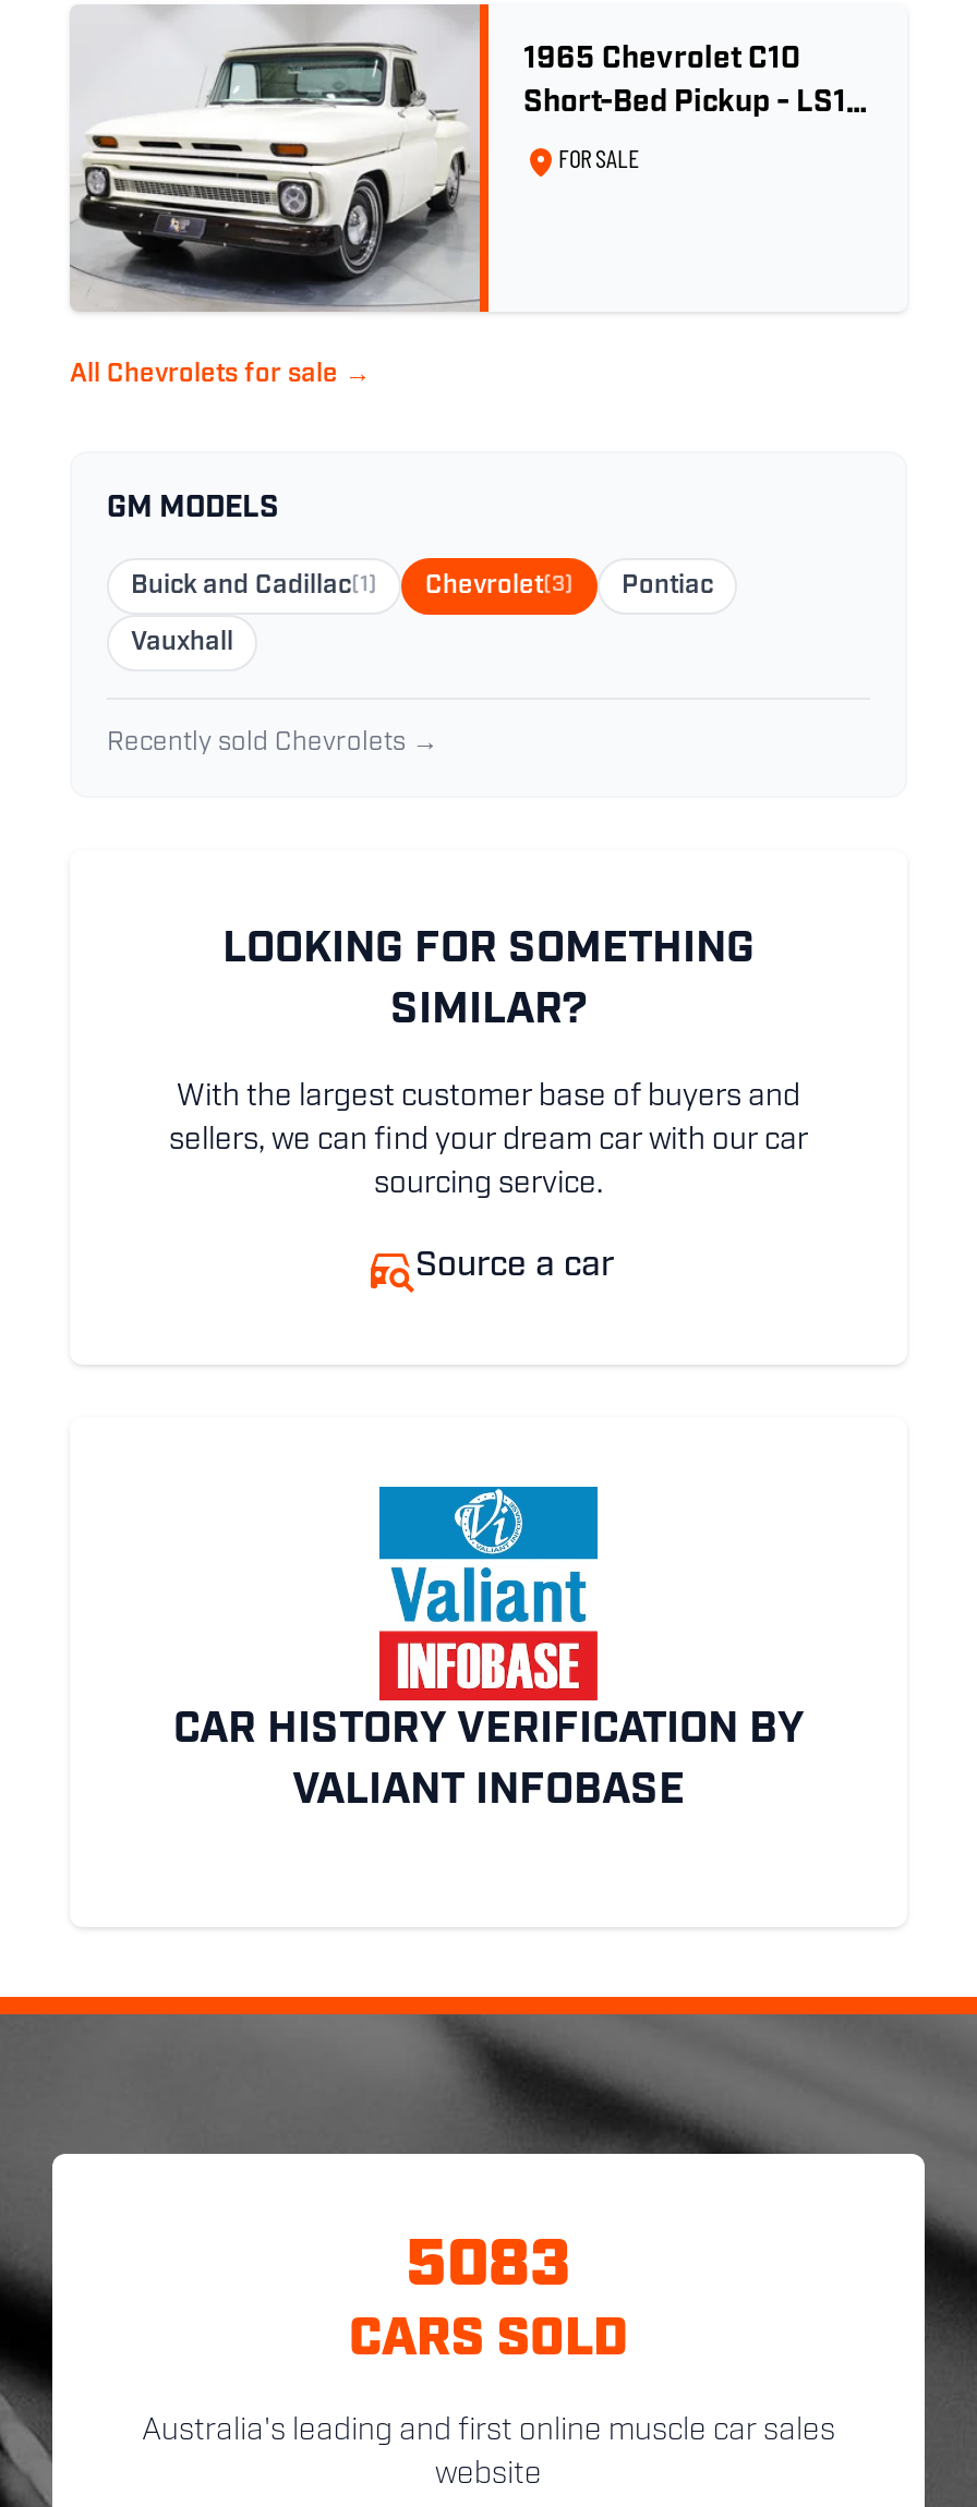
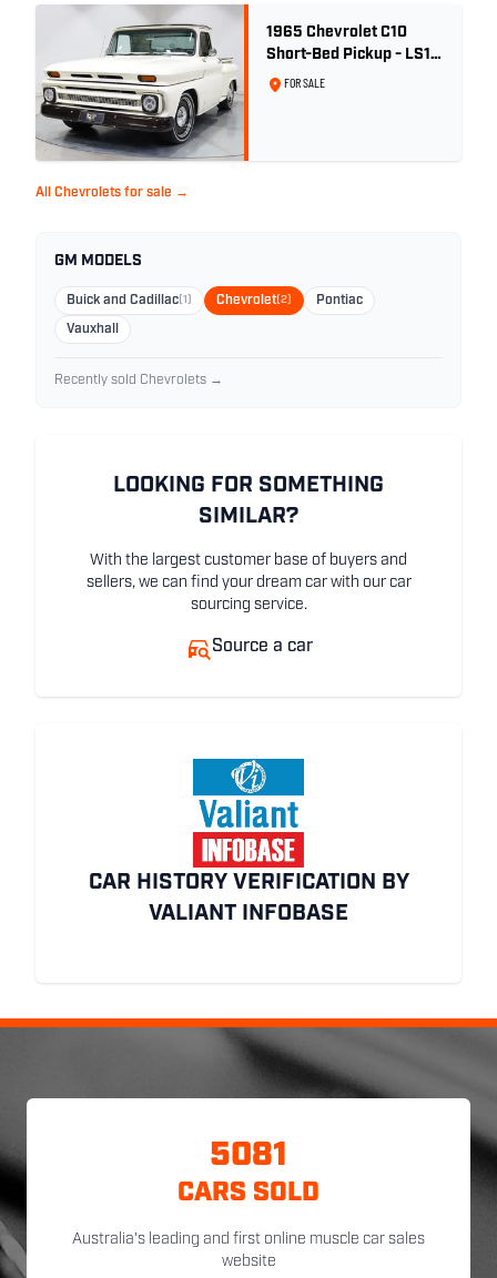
[131,574,713,600] Buick and Cadillac(1) Chevrolet(3) Pontiac -> [67,294,363,308] Buick and Cadillac(1) Chevrolet(2) Pontiac
[406,2234,571,2301] 5083 -> [210,1139,287,1173] 5081

